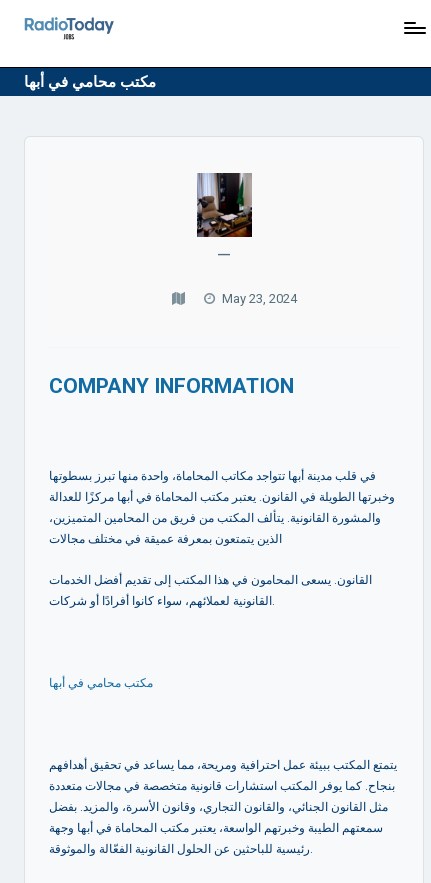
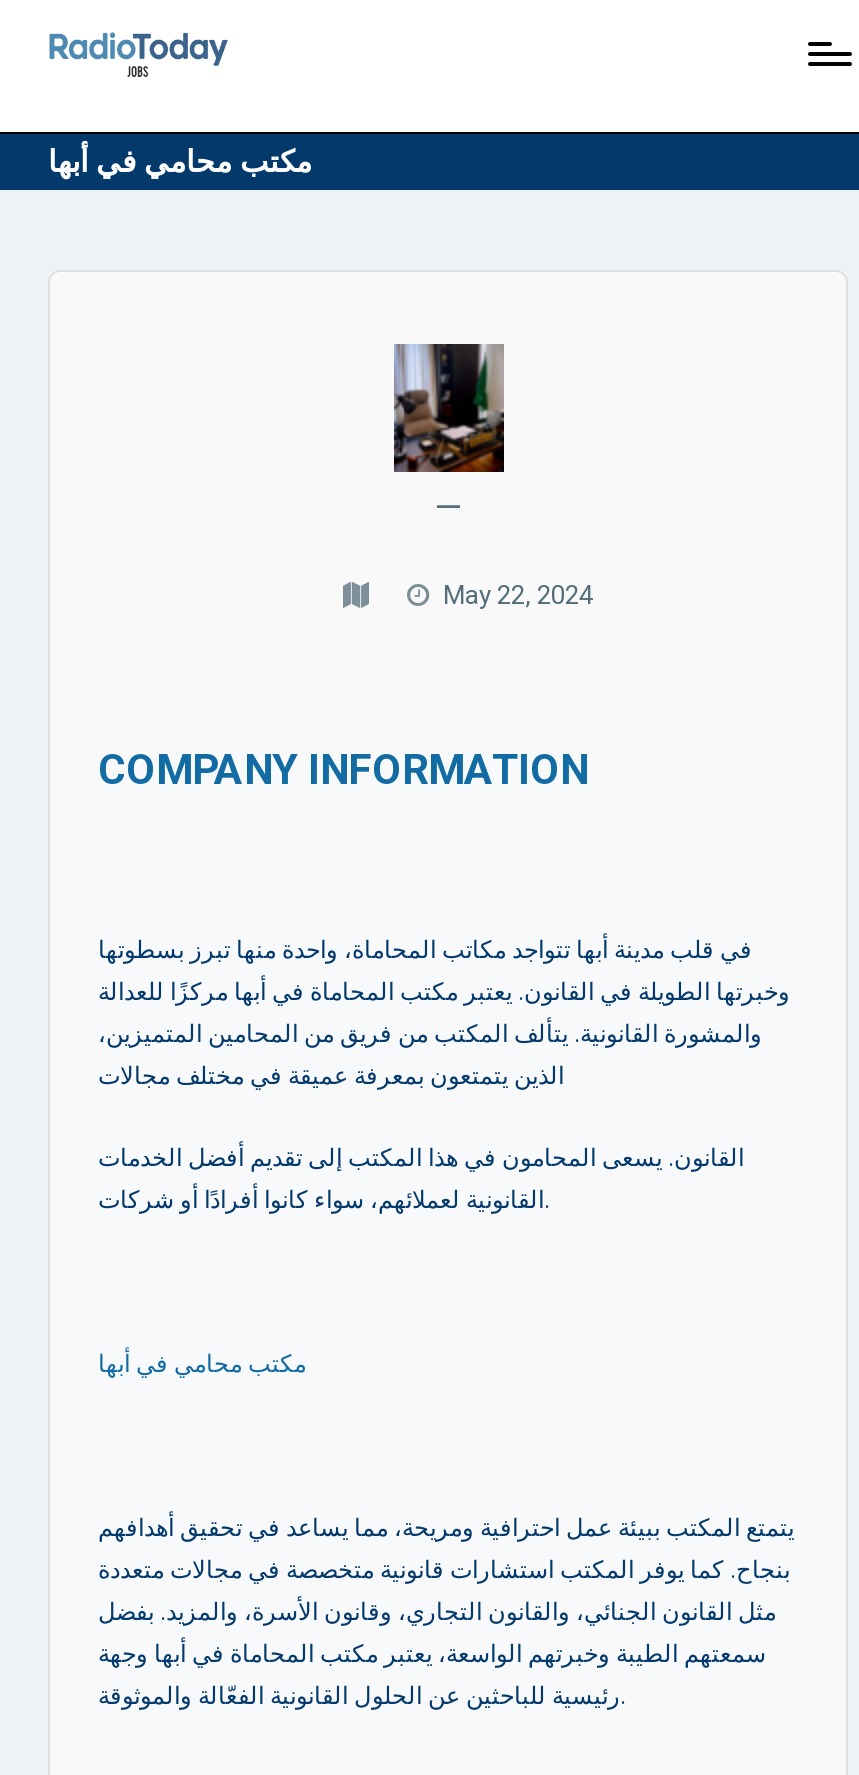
[221,291,296,306] May 23, 2024 -> [443,580,593,610] May 22, 2024

